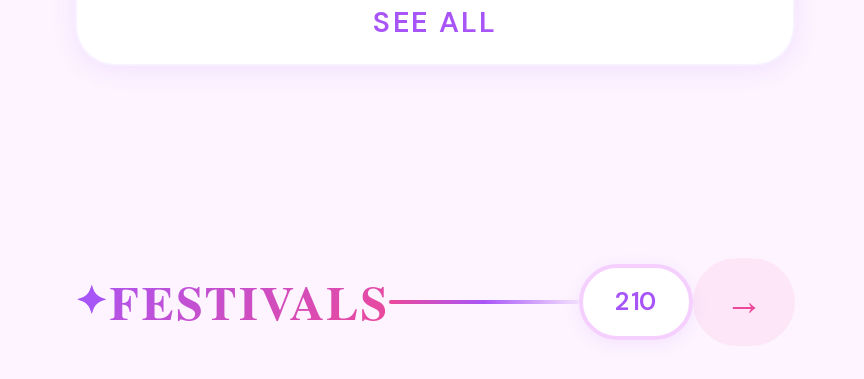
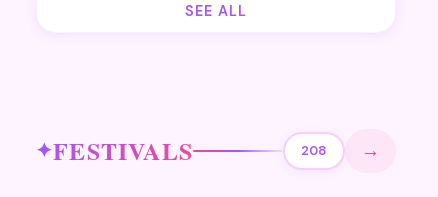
[615,284,657,318] 210 -> [301,142,327,159] 208

